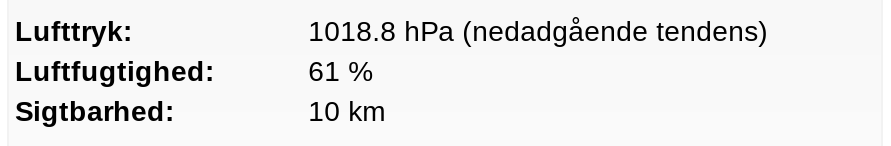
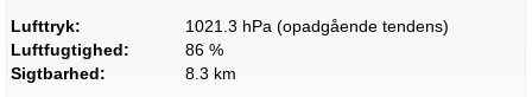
[308,15,768,47] 1018.8 hPa (nedadgående tendens) -> [185,17,449,36] 1021.3 hPa (opadgående tendens)
[308,55,372,87] 61 % -> [185,40,223,59] 86 %
[308,95,386,127] 10 km -> [185,64,236,83] 8.3 km

